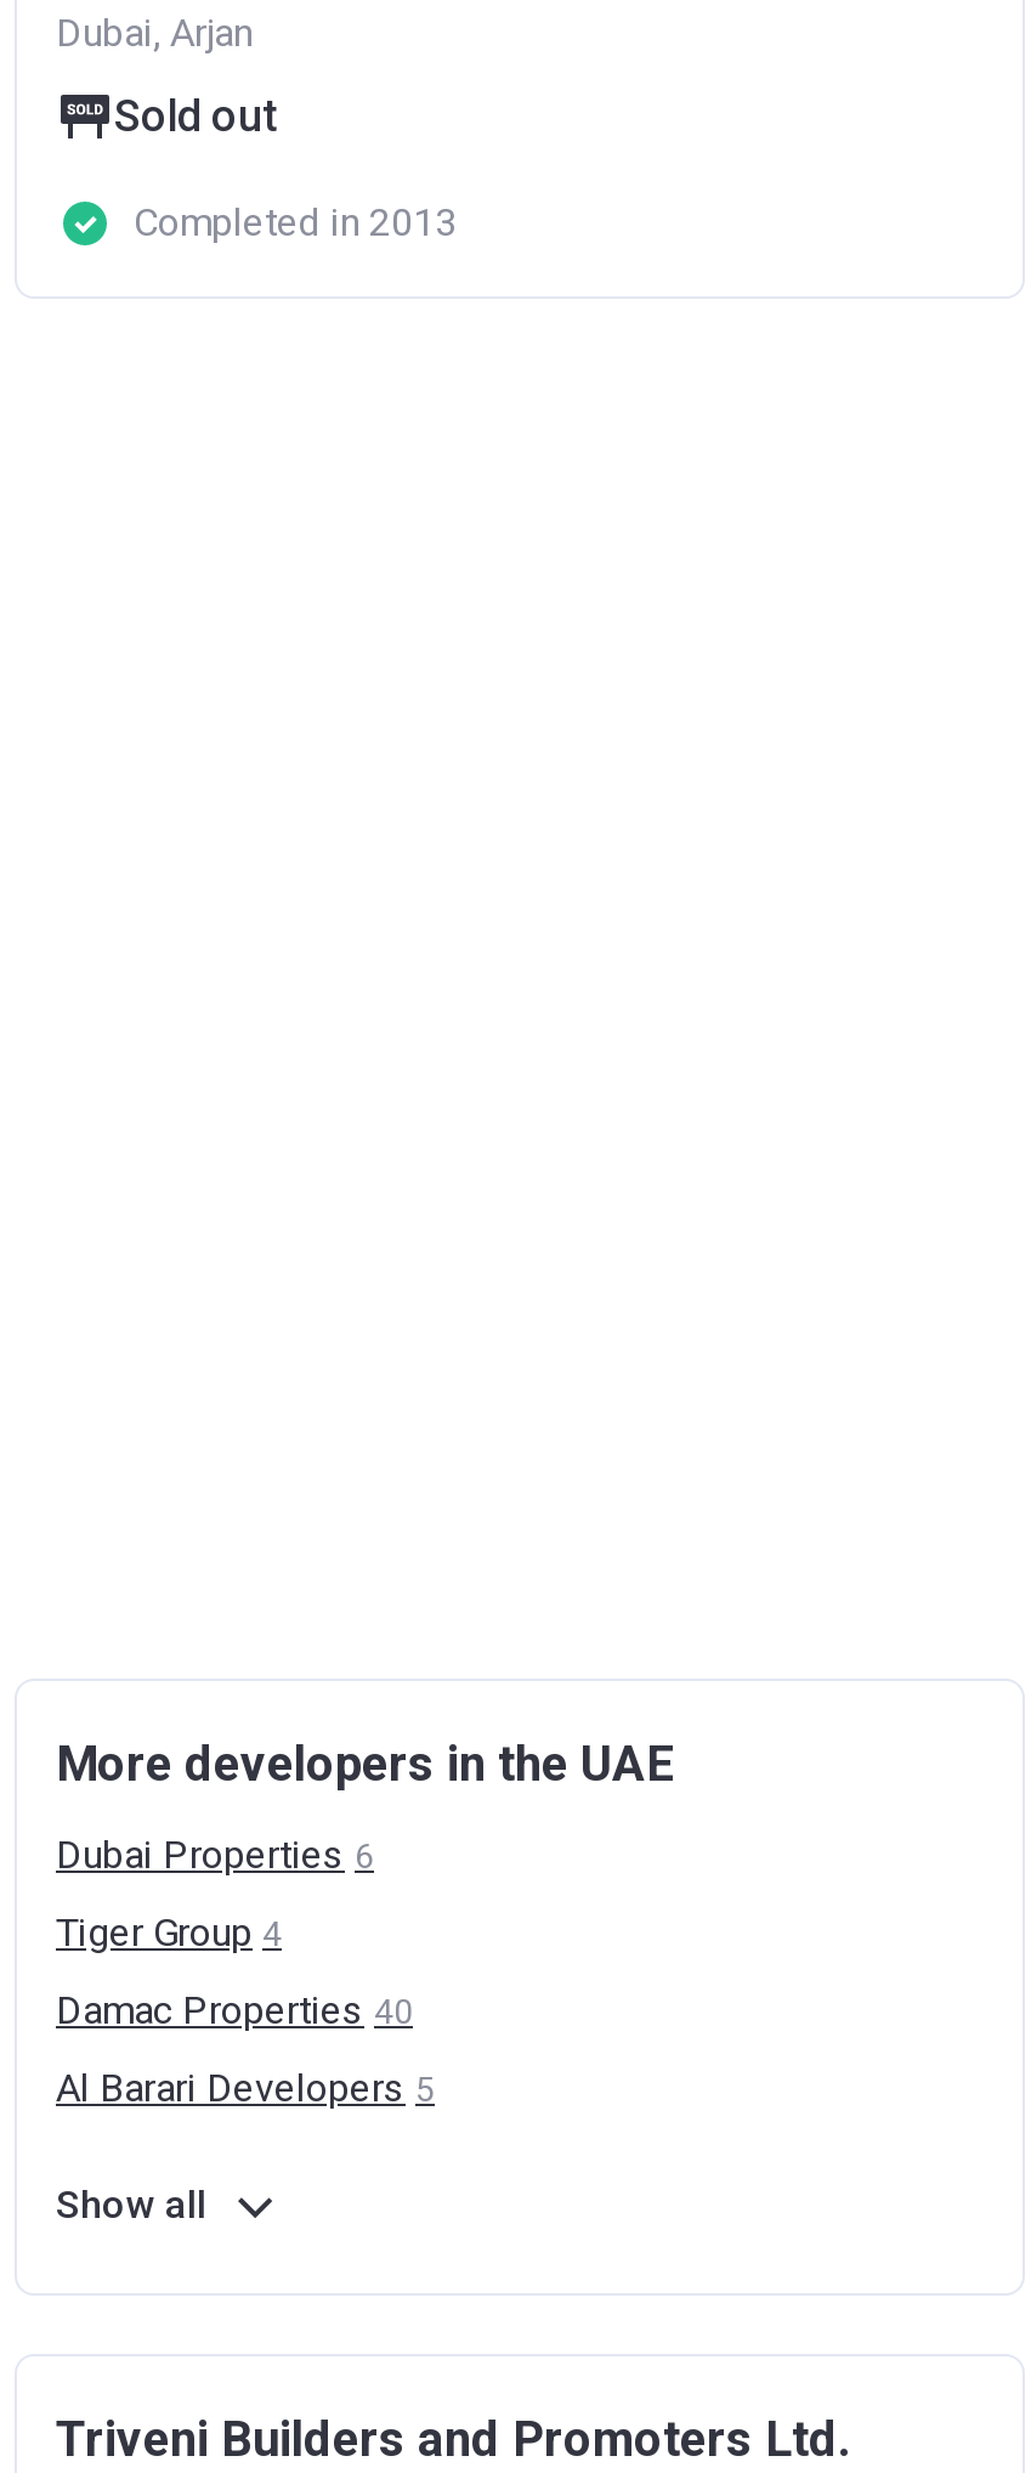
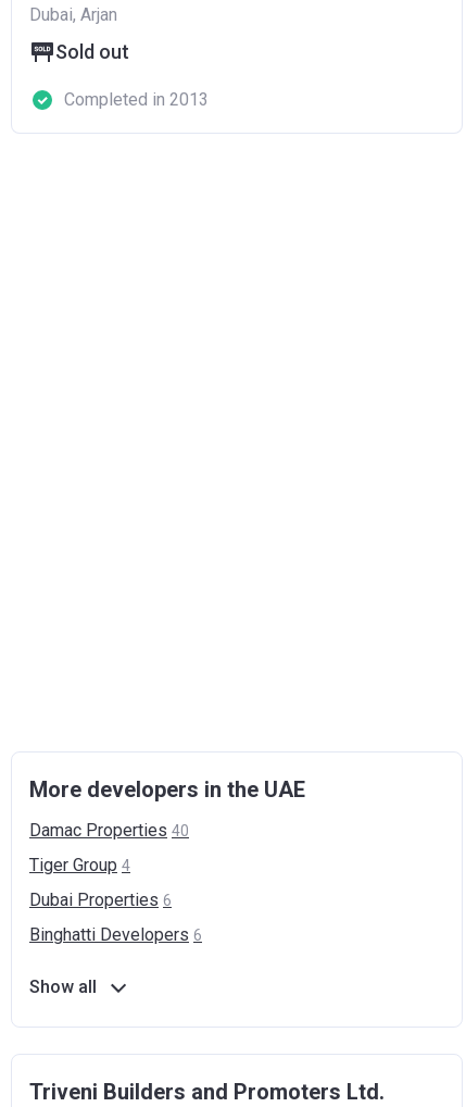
moved [56,1830,374,1954] -> [29,854,172,910]: Tiger Group 4 | Dubai Properties 6
moved [56,1986,413,2032] -> [29,819,189,840]: Damac Properties 40
[56,2064,435,2110] Al Barari Developers 5 -> [29,924,202,944] Binghatti Developers 6

